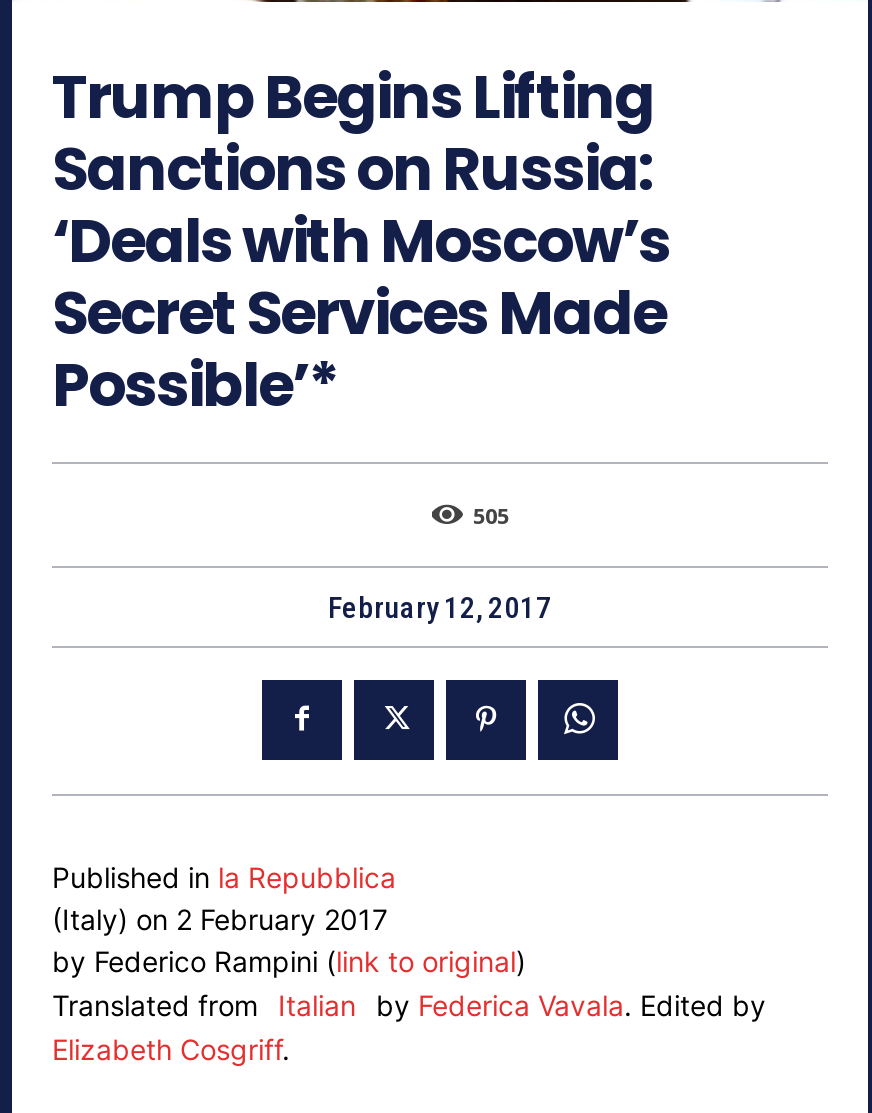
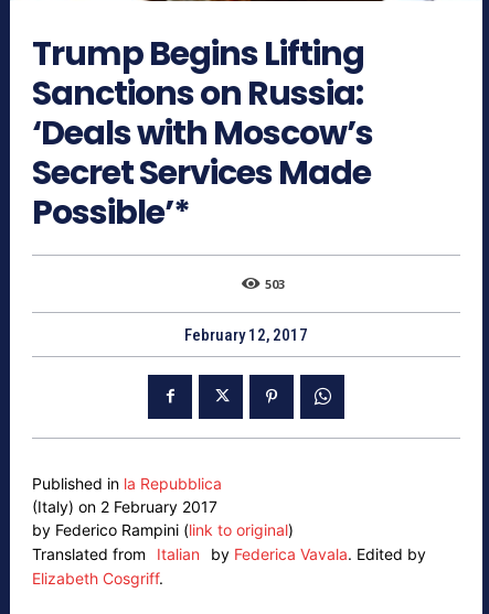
[473,499,509,529] 505 -> [264,275,284,292] 503

